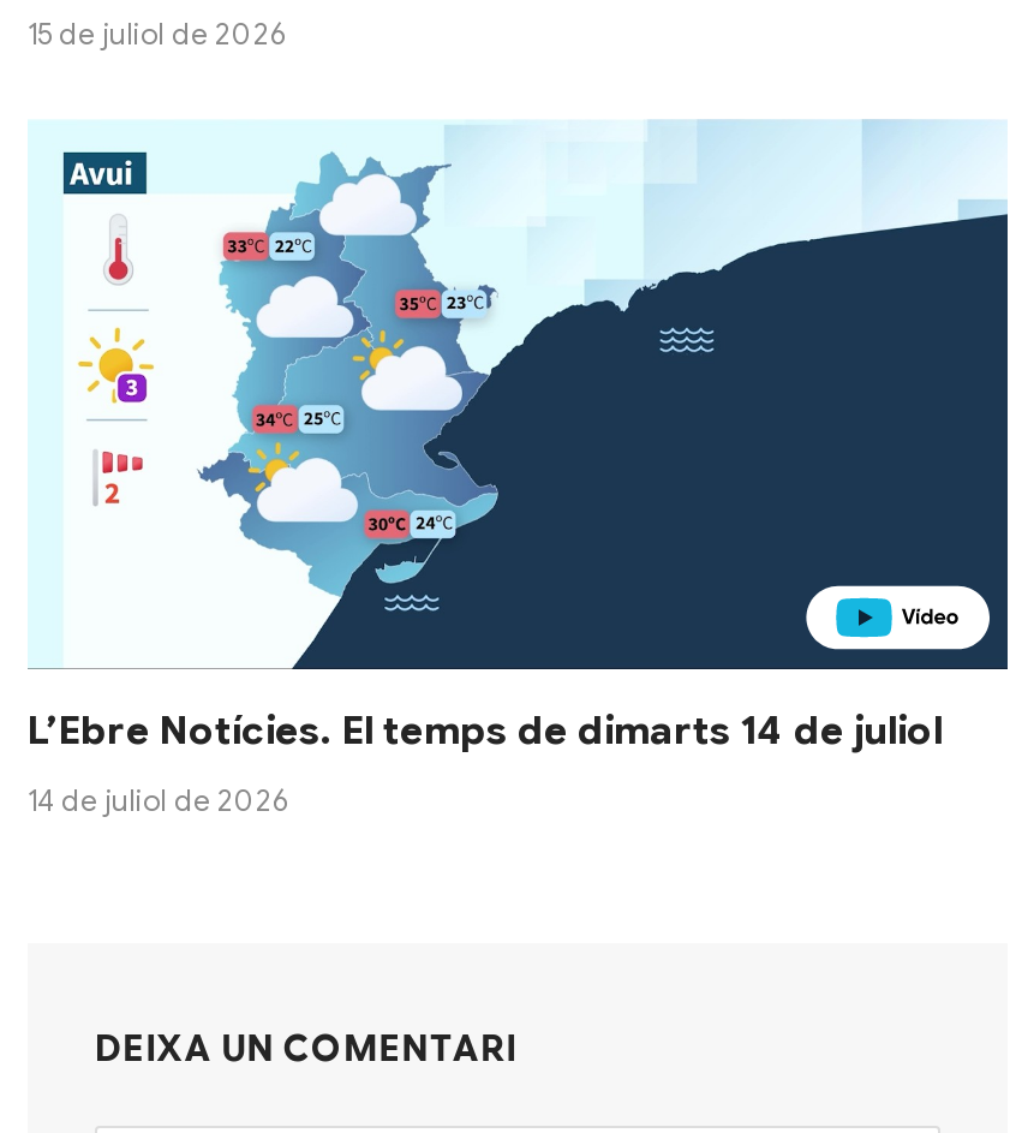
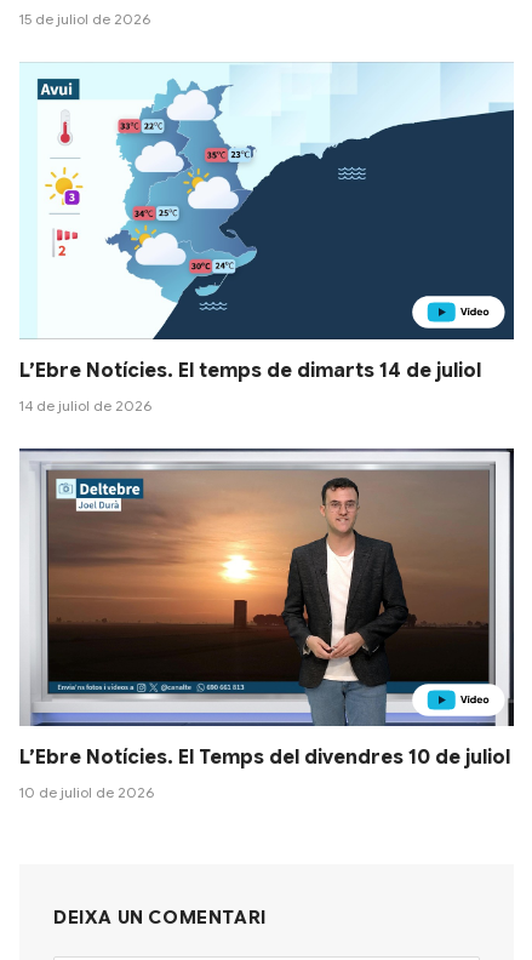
none -> [18,447,515,802] [image] | L’Ebre Notícies. El Temps del divendres 10 de juliol | 10 de juliol de 2026

